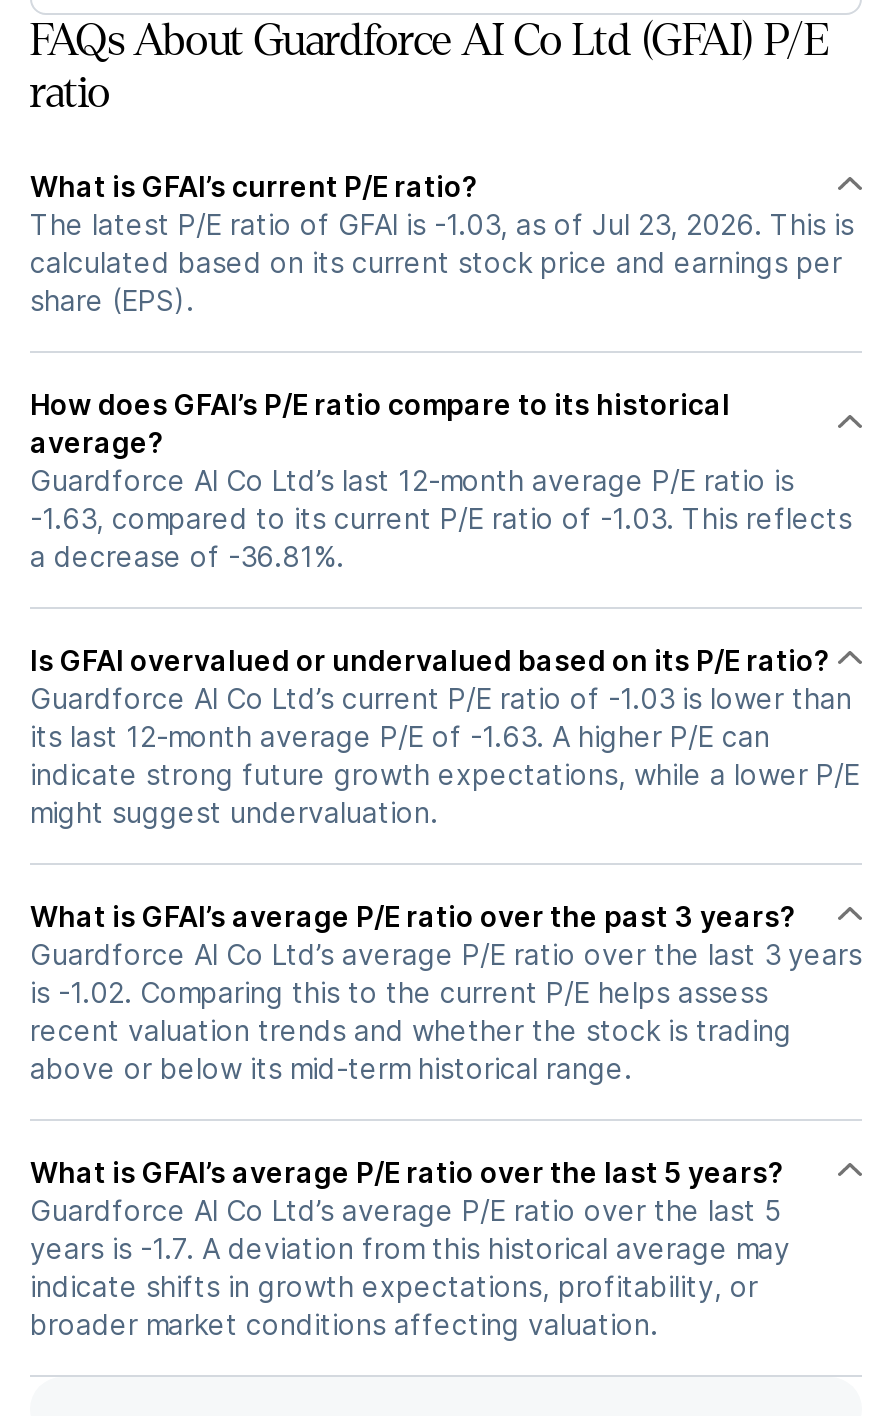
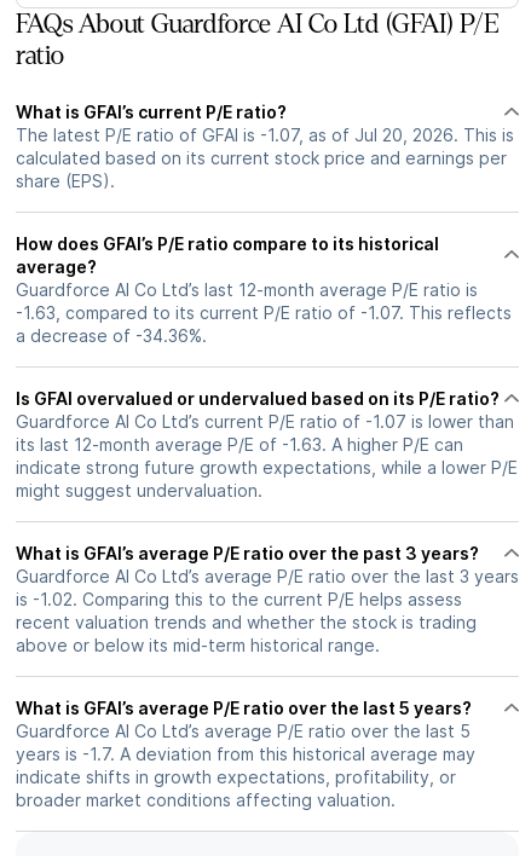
[30,206,854,240] The latest P/E ratio of GFAI is -1.03, as of Jul 23, 2026. This is -> [16,125,514,145] The latest P/E ratio of GFAI is -1.07, as of Jul 20, 2026. This is
[30,500,852,534] -1.63, compared to its current P/E ratio of -1.03. This reflects -> [16,302,512,323] -1.63, compared to its current P/E ratio of -1.07. This reflects
[30,538,344,572] a decrease of -36.81%. -> [16,325,207,346] a decrease of -34.36%.
[30,680,852,714] Guardforce AI Co Ltd’s current P/E ratio of -1.03 is lower than -> [16,411,514,432] Guardforce AI Co Ltd’s current P/E ratio of -1.07 is lower than

